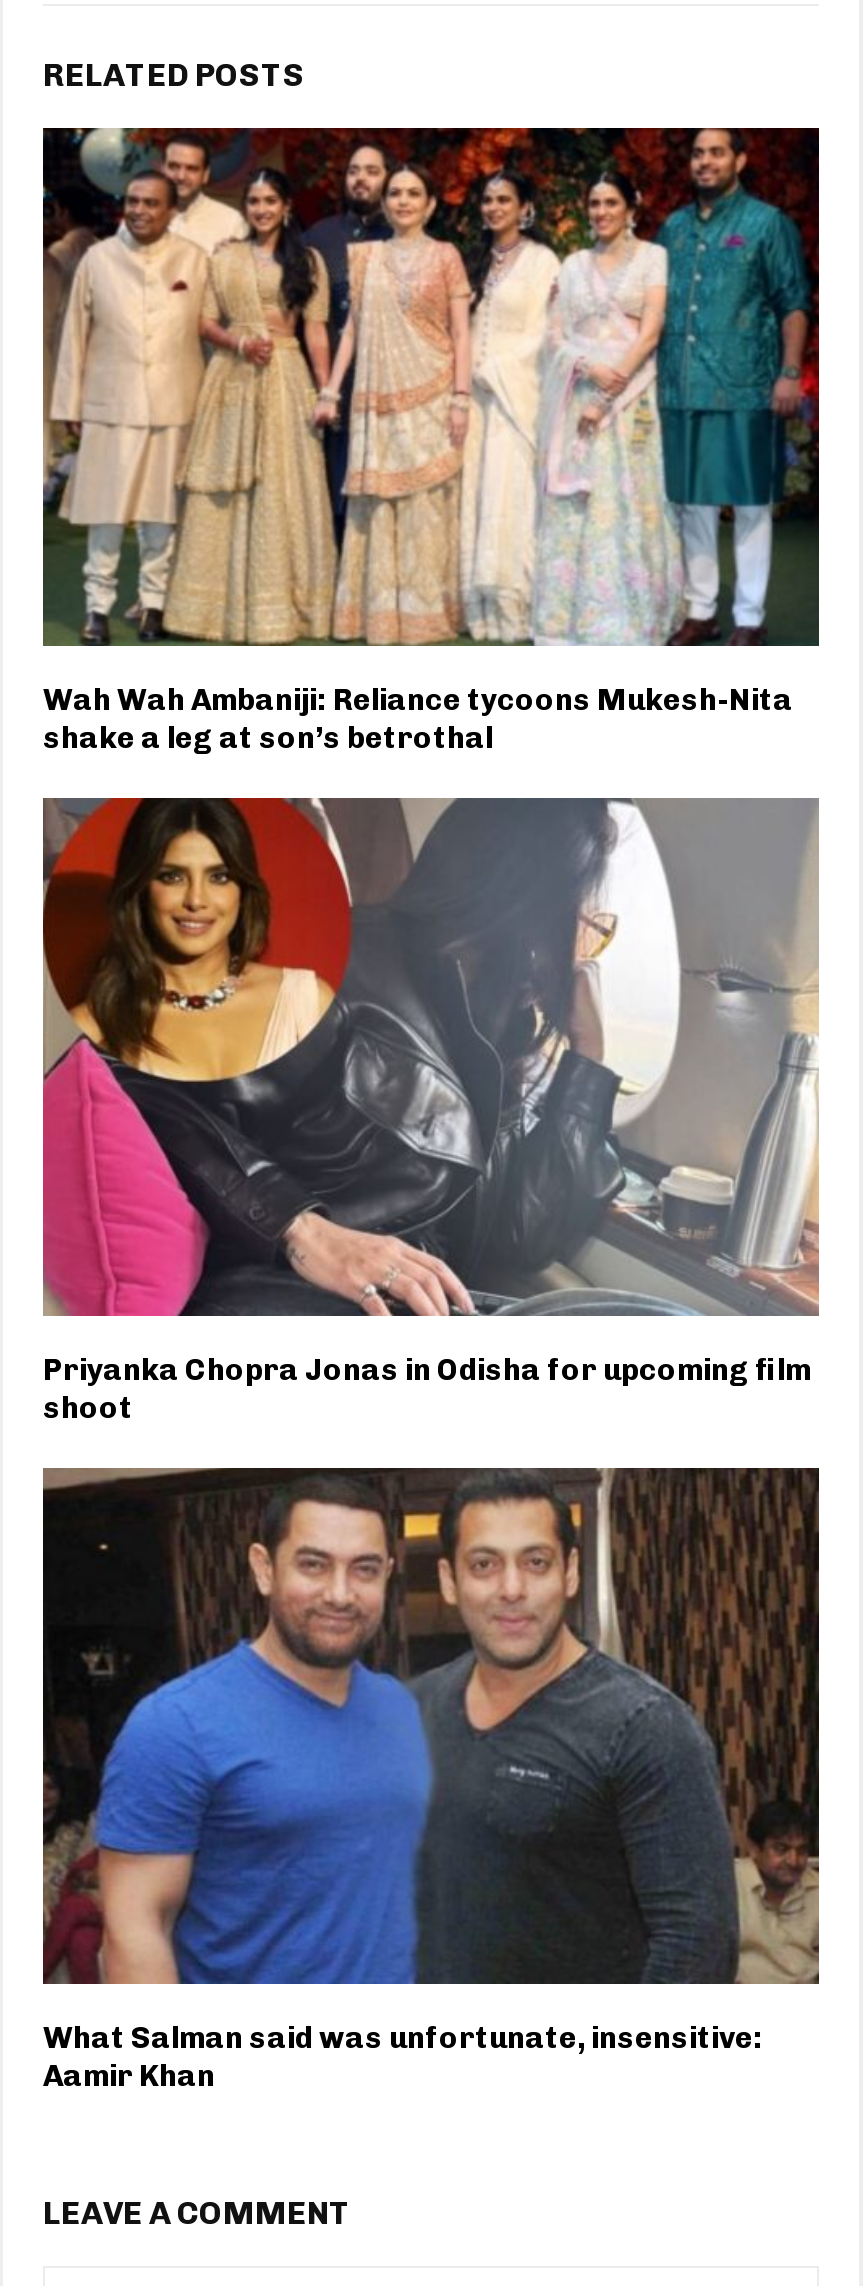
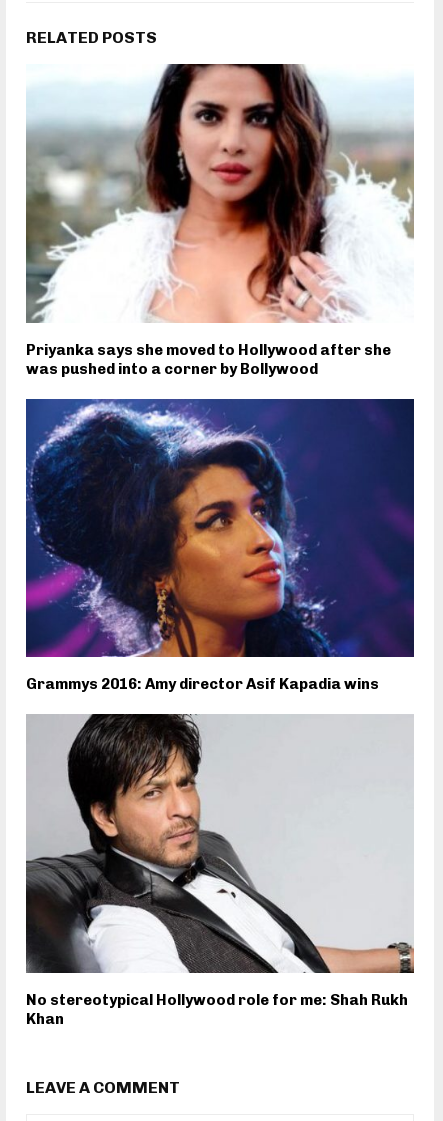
[41,126,821,755] [image] | Wah Wah Ambaniji: Reliance tycoons Mukesh-Nita | shake a leg at son’s betrothal -> [26,63,414,378] [image] | Priyanka says she moved to Hollywood after she | was pushed into a corner by Bollywood
[41,798,821,1425] [image] | Priyanka Chopra Jonas in Odisha for upcoming film | shoot -> [25,398,415,693] [image] | Grammys 2016: Amy director Asif Kapadia wins
[41,1466,821,2094] [image] | What Salman said was unfortunate, insensitive: | Aamir Khan -> [26,713,414,1028] [image] | No stereotypical Hollywood role for me: Shah Rukh | Khan

